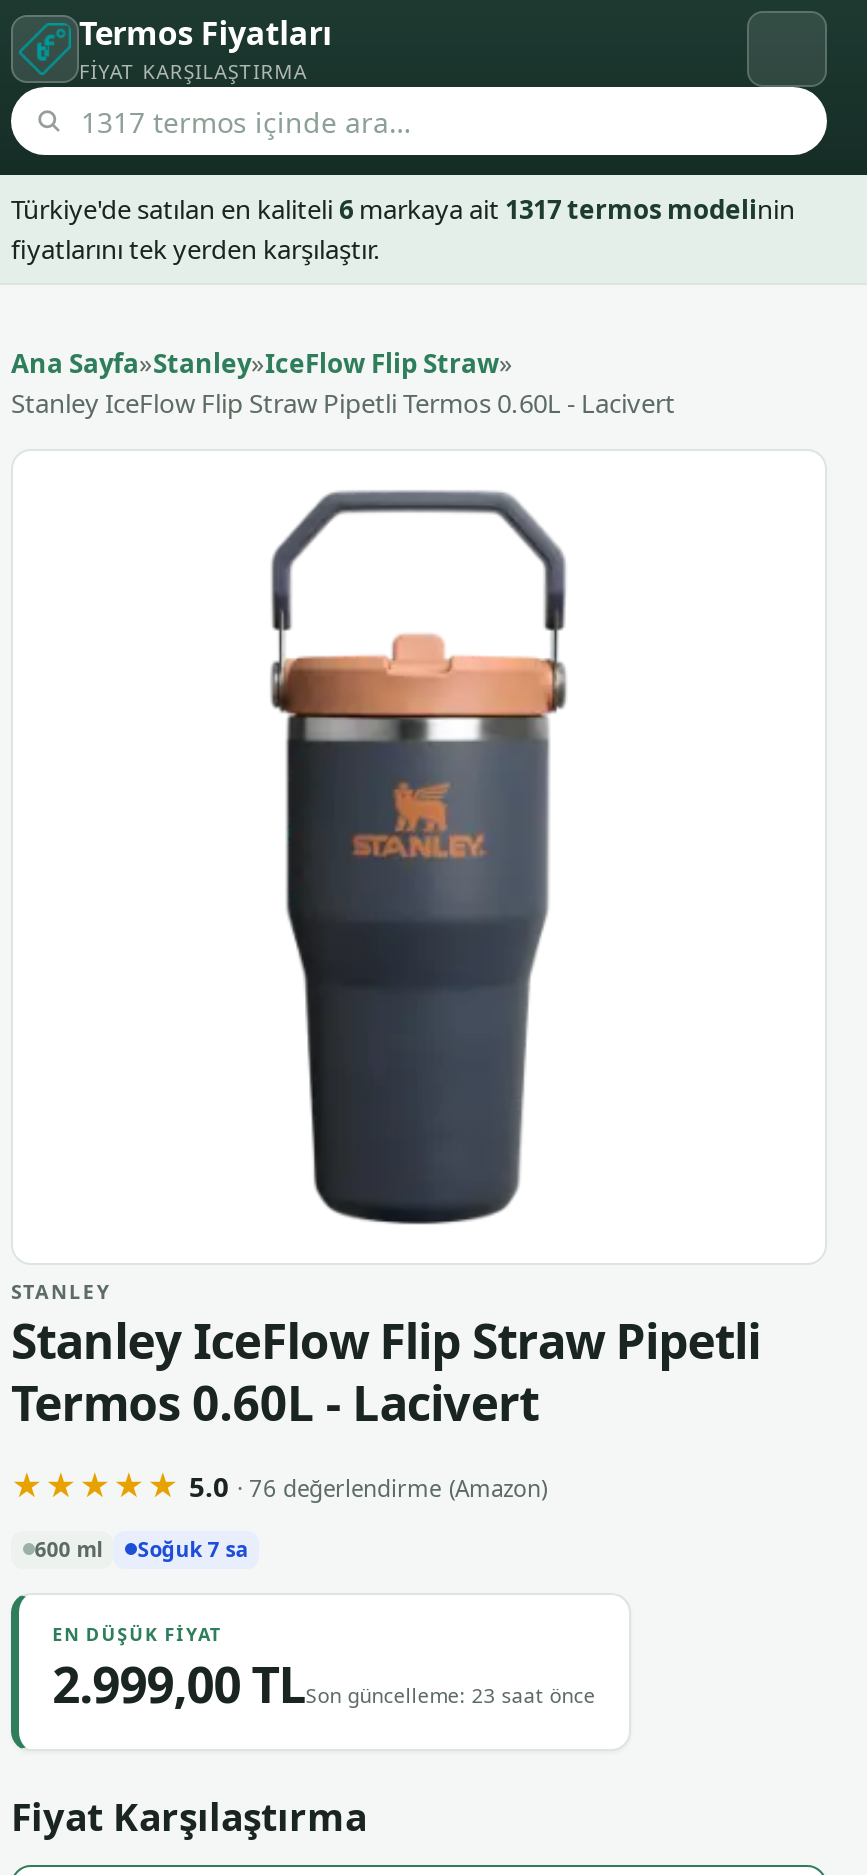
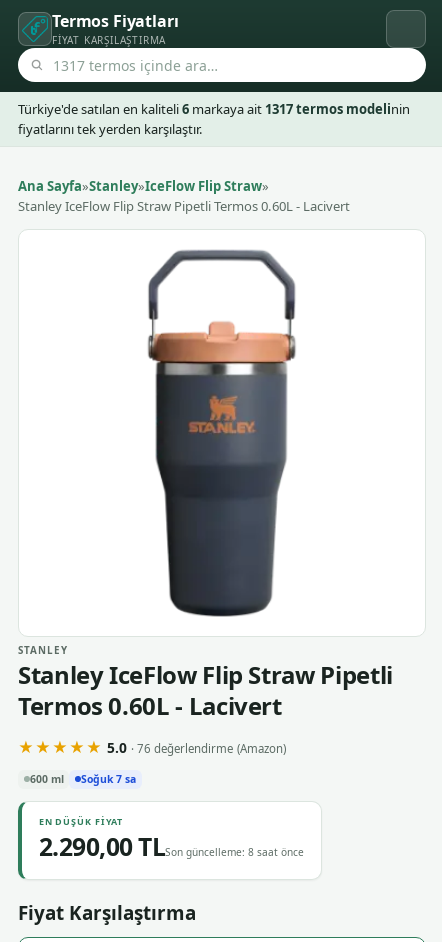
[52,1650,595,1716] 2.999,00 TLSon güncelleme: 23 saat önce -> [39,830,304,863] 2.290,00 TLSon güncelleme: 8 saat önce

